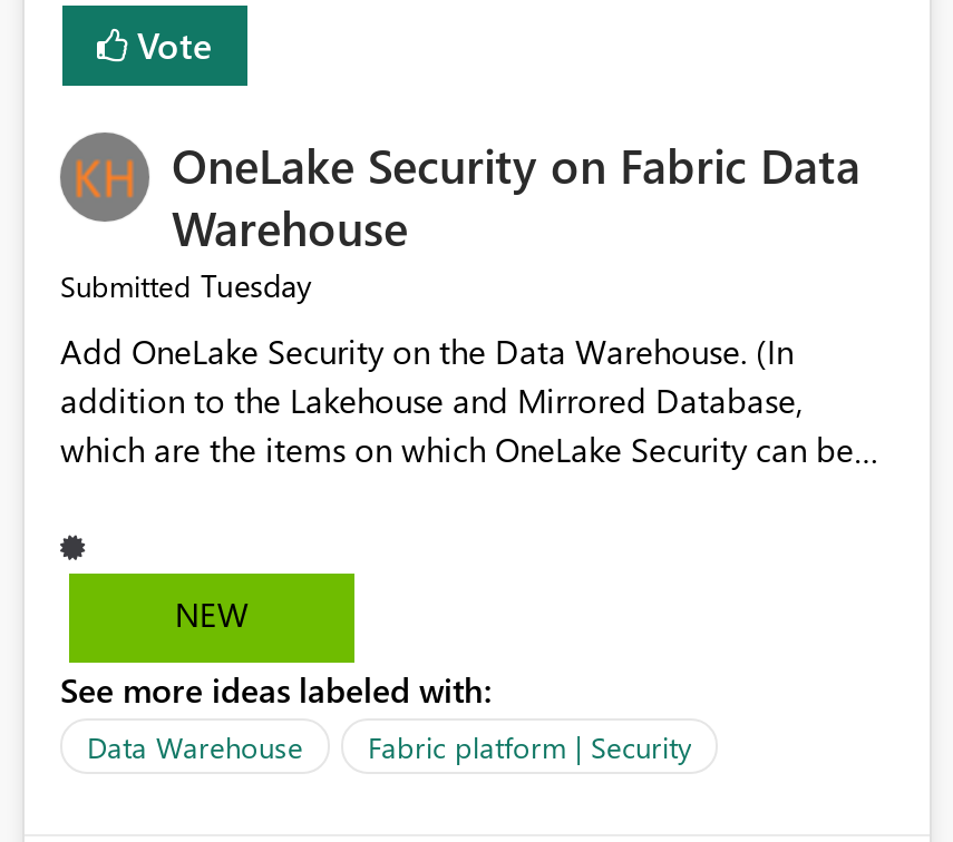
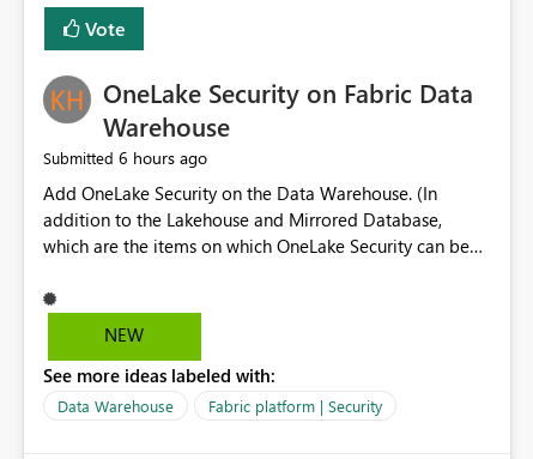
[60,265,312,307] Submitted Tuesday -> [43,147,207,169] Submitted 6 hours ago

